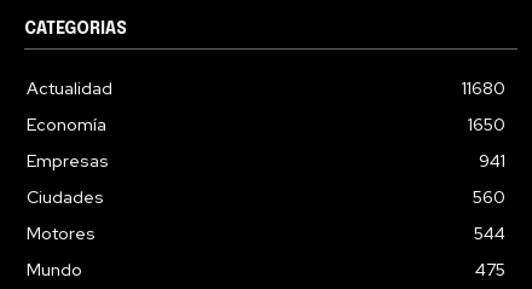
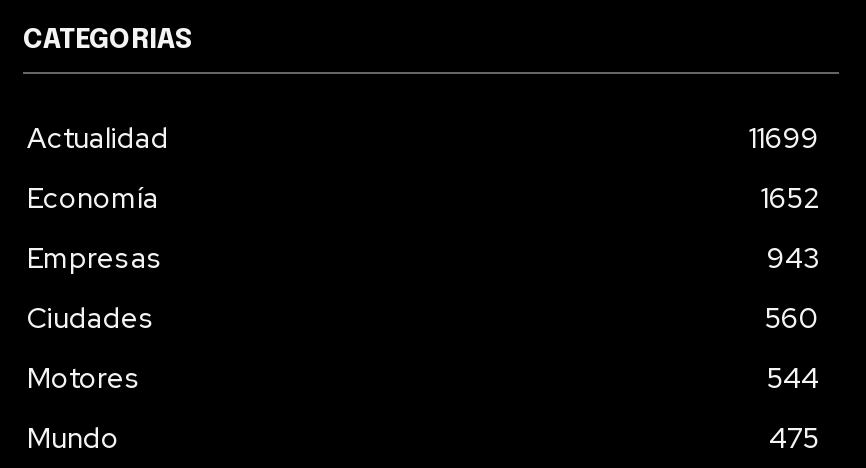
[462,77,505,99] 11680 -> [749,120,819,156] 11699
[468,114,505,135] 1650 -> [761,180,819,216] 1652
[479,150,505,172] 941 -> [767,240,819,276] 943

